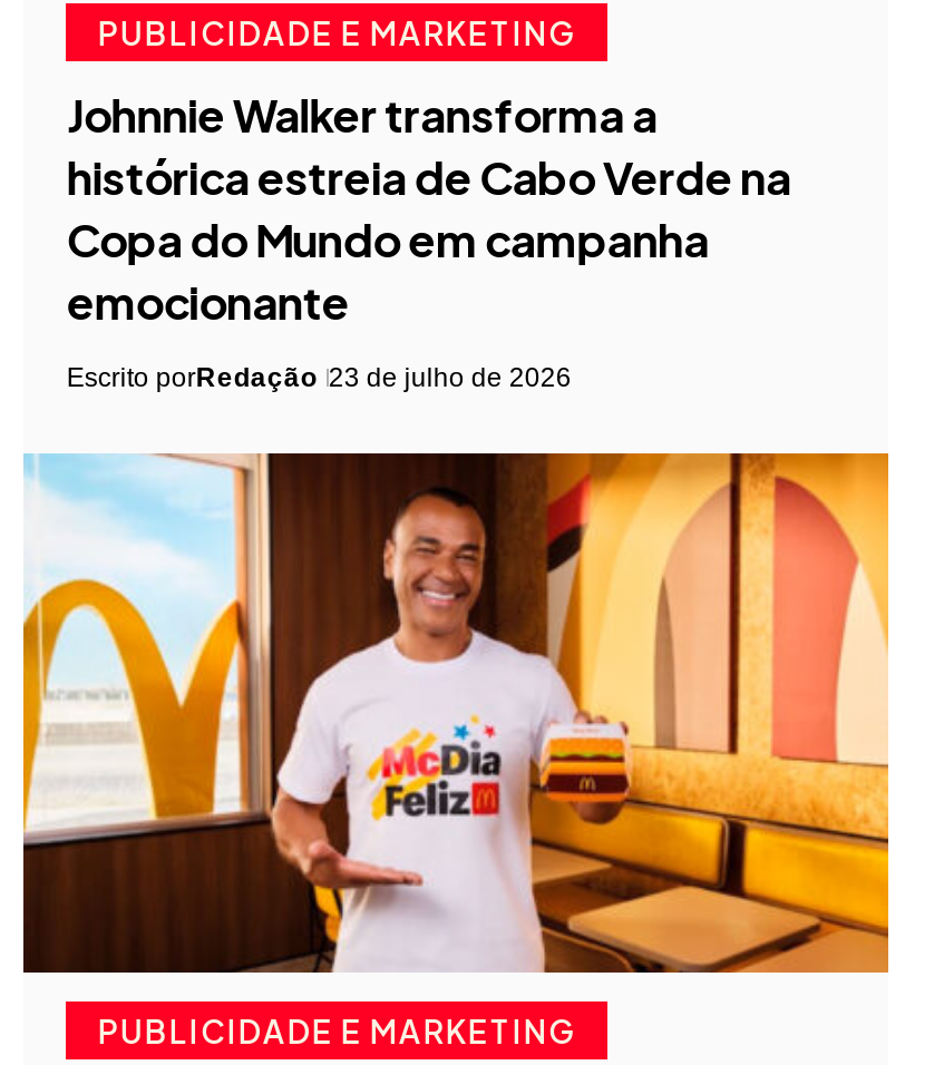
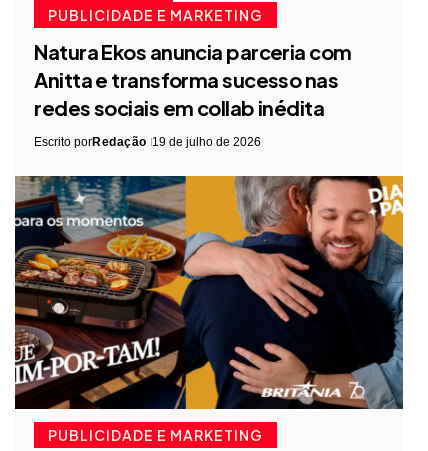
[67,85,791,328] Johnnie Walker transforma a | histórica estreia de Cabo Verde na | Copa do Mundo em campanha | emocionante -> [34,38,351,119] Natura Ekos anuncia parceria com | Anitta e transforma sucesso nas | redes sociais em collab inédita
[67,361,572,392] Escrito porRedação 23 de julho de 2026 -> [34,134,261,148] Escrito porRedação 19 de julho de 2026
[21,451,891,975] [image] -> [14,175,404,410] [image]

